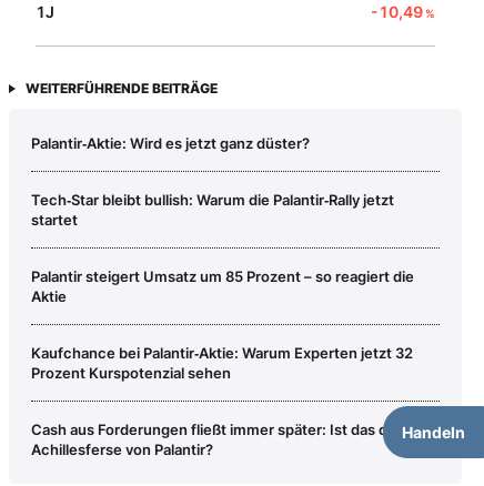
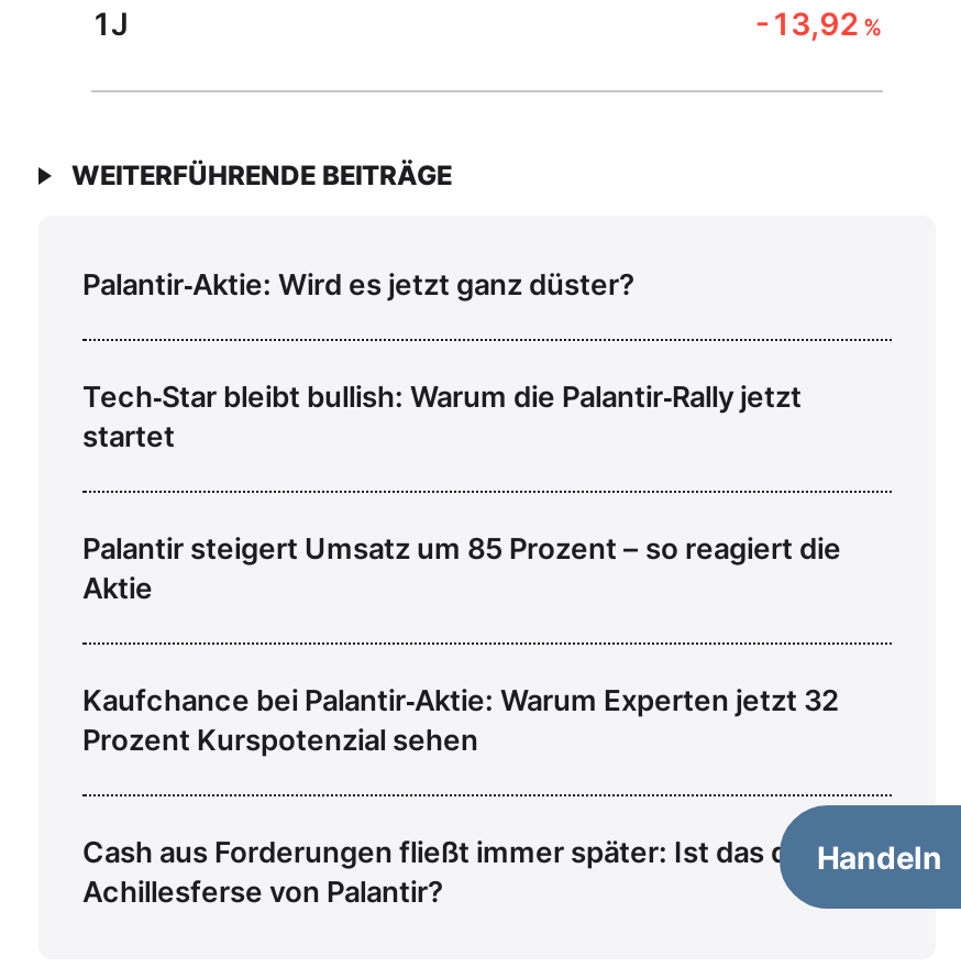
[371,2,435,21] -10,49% -> [755,5,883,42] -13,92%

